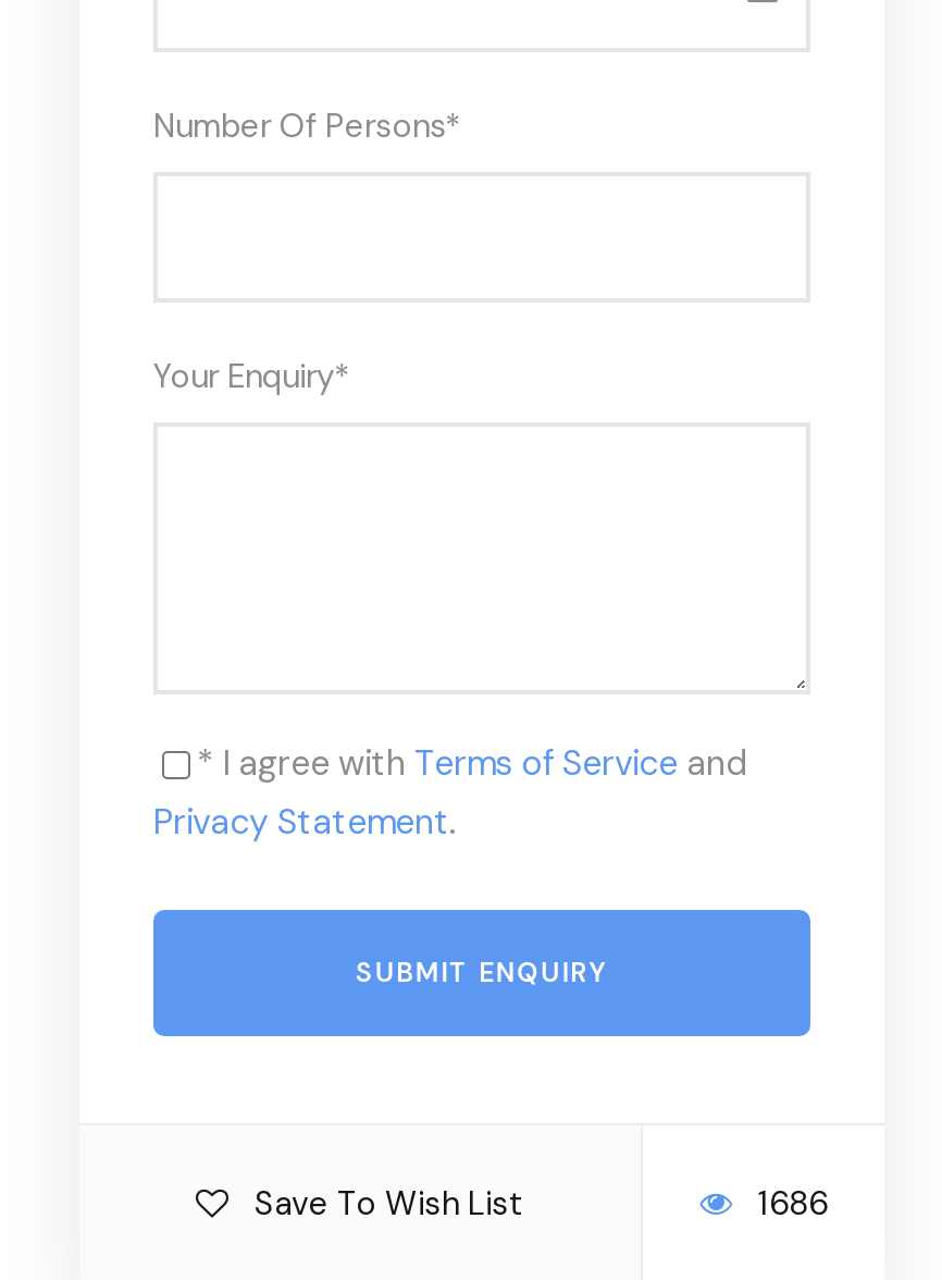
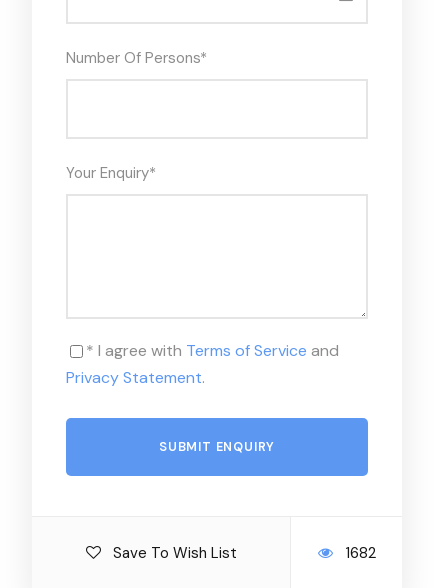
[758,1182,828,1226] 1686 -> [344,543,375,563] 1682

